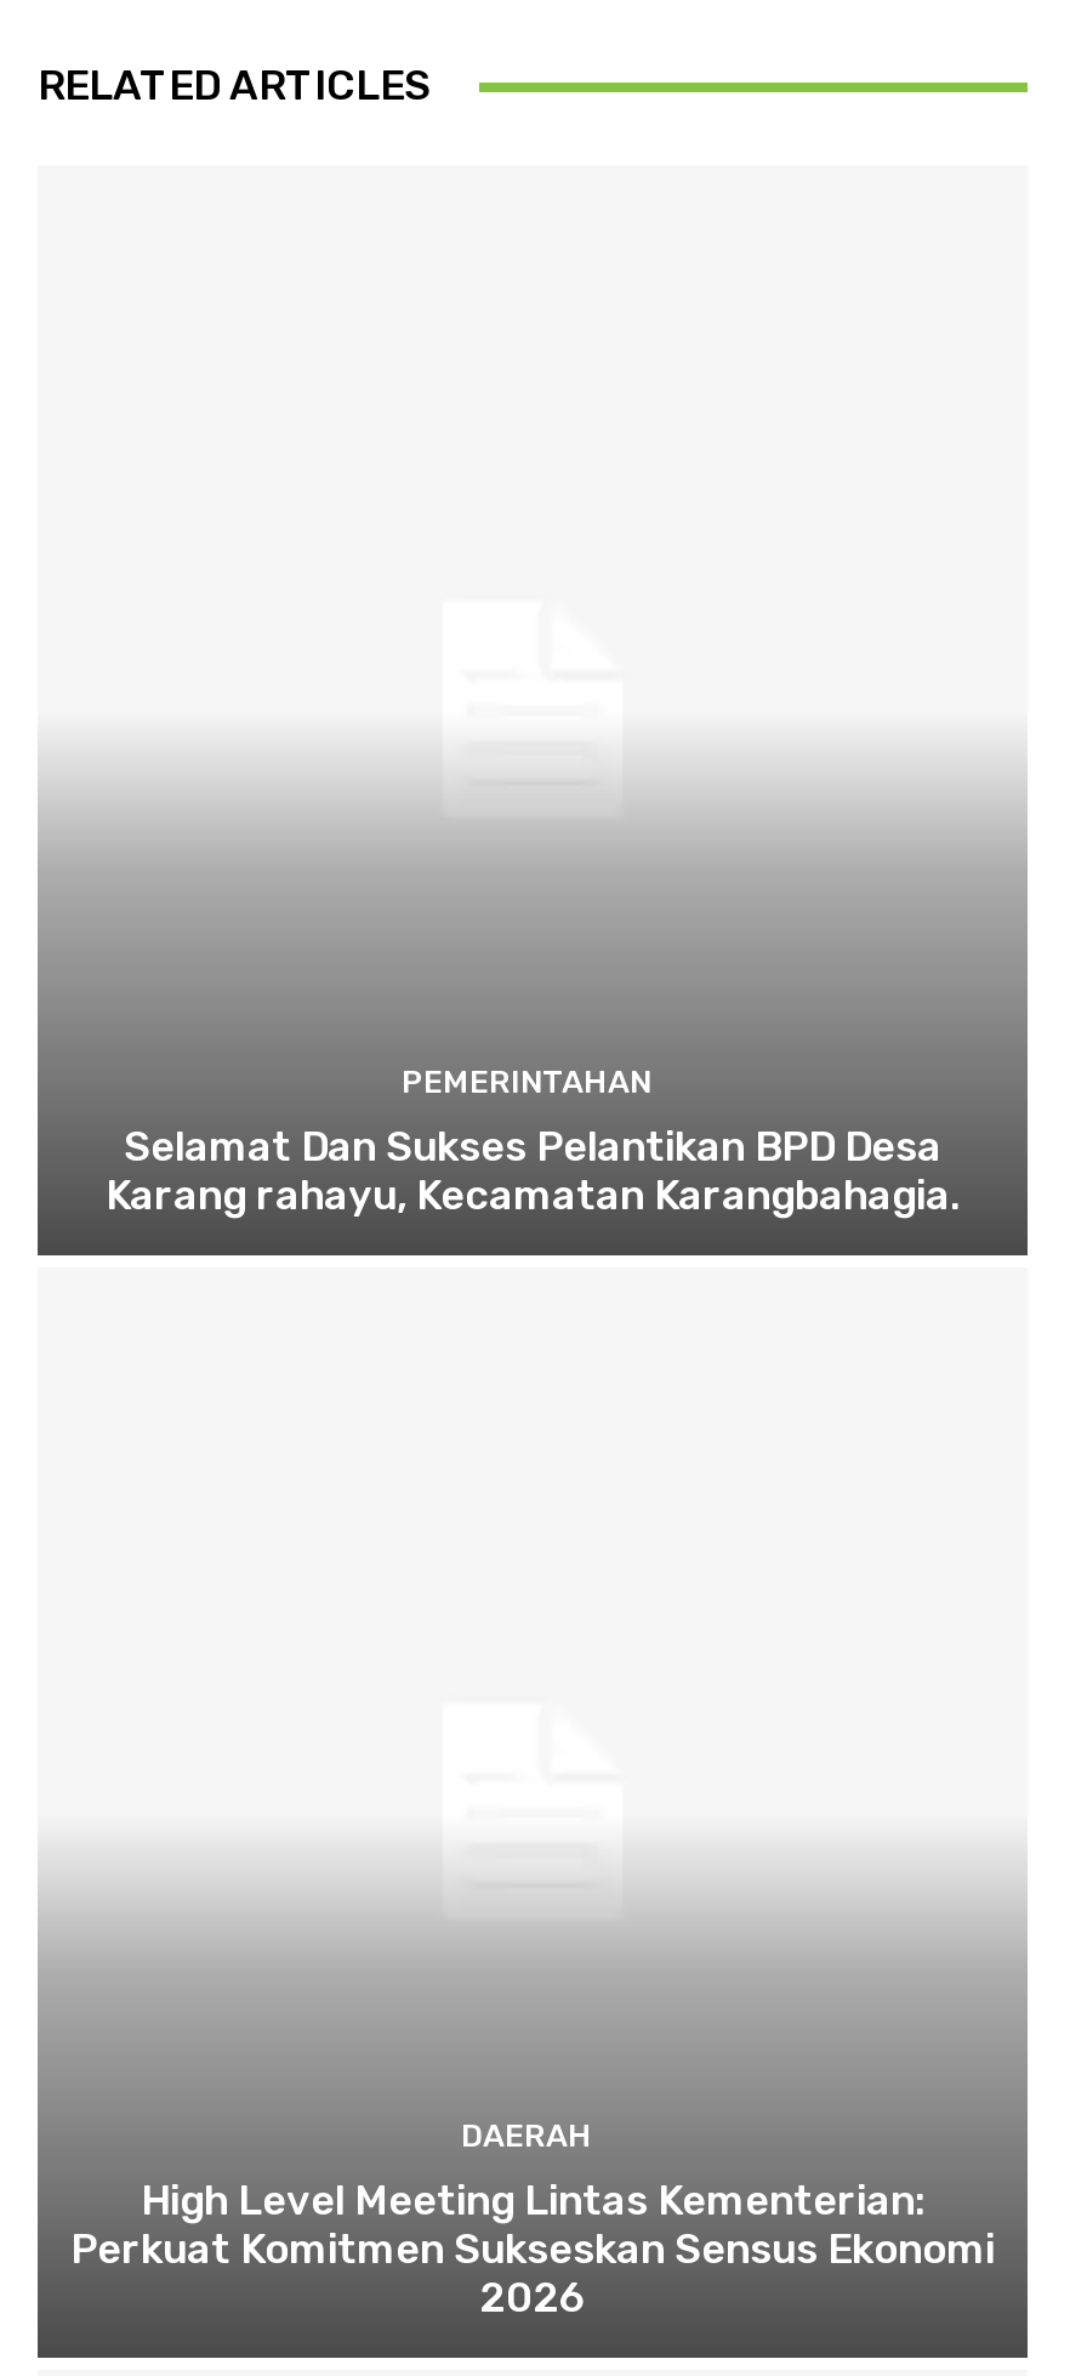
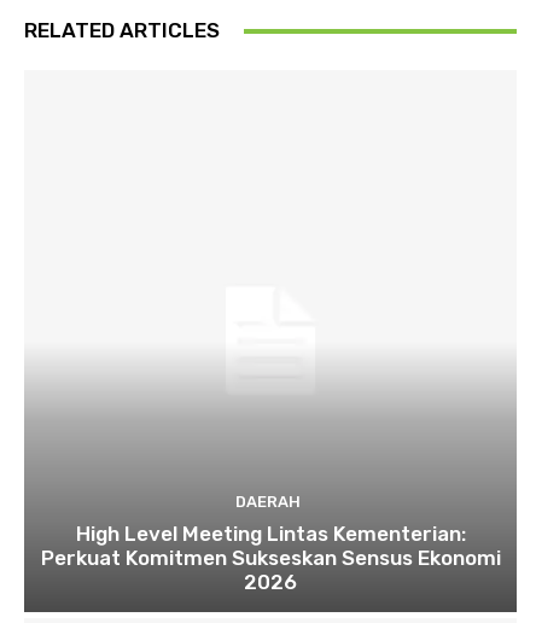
[106,1063,960,1218] PEMERINTAHAN | Selamat Dan Sukses Pelantikan BPD Desa | Karang rahayu, Kecamatan Karangbahagia. -> none

